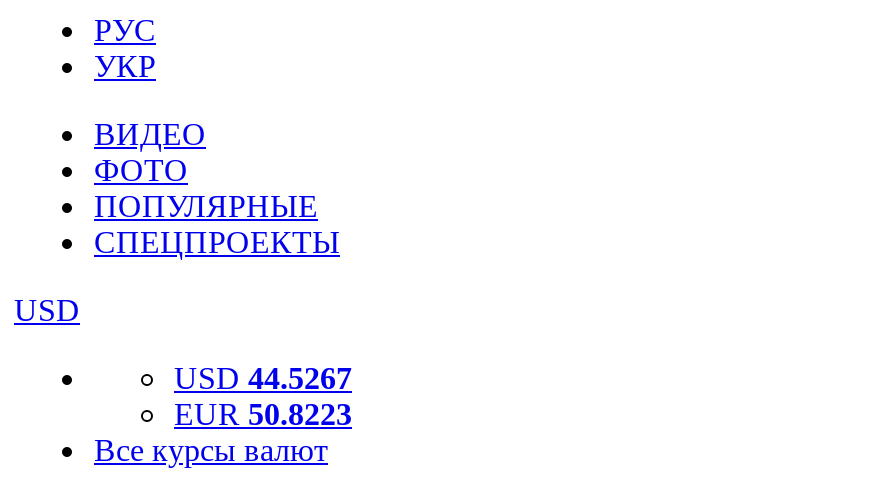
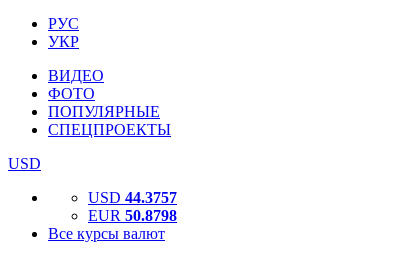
[174,361,352,395] USD 44.5267 -> [88,189,177,206] USD 44.3757
[174,397,352,431] EUR 50.8223 -> [88,207,177,224] EUR 50.8798

